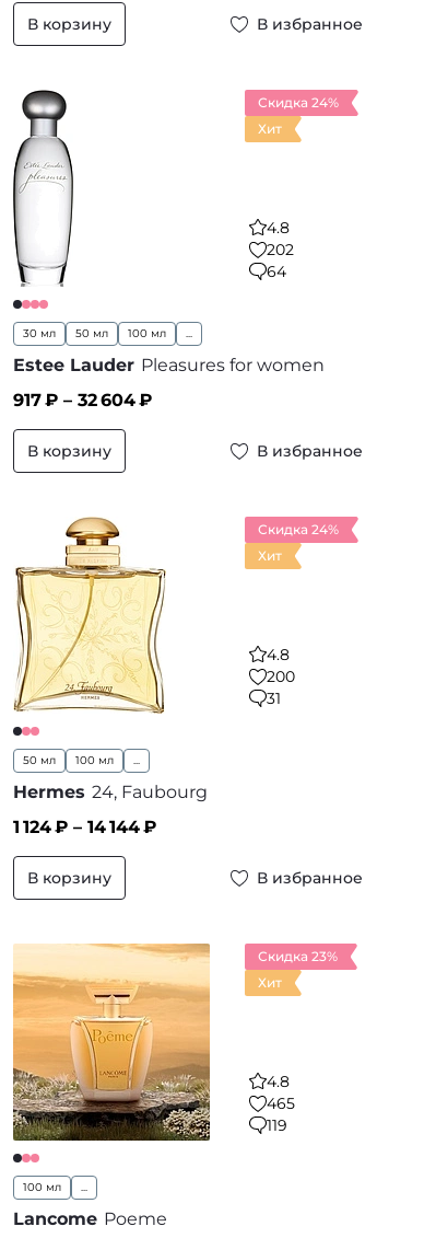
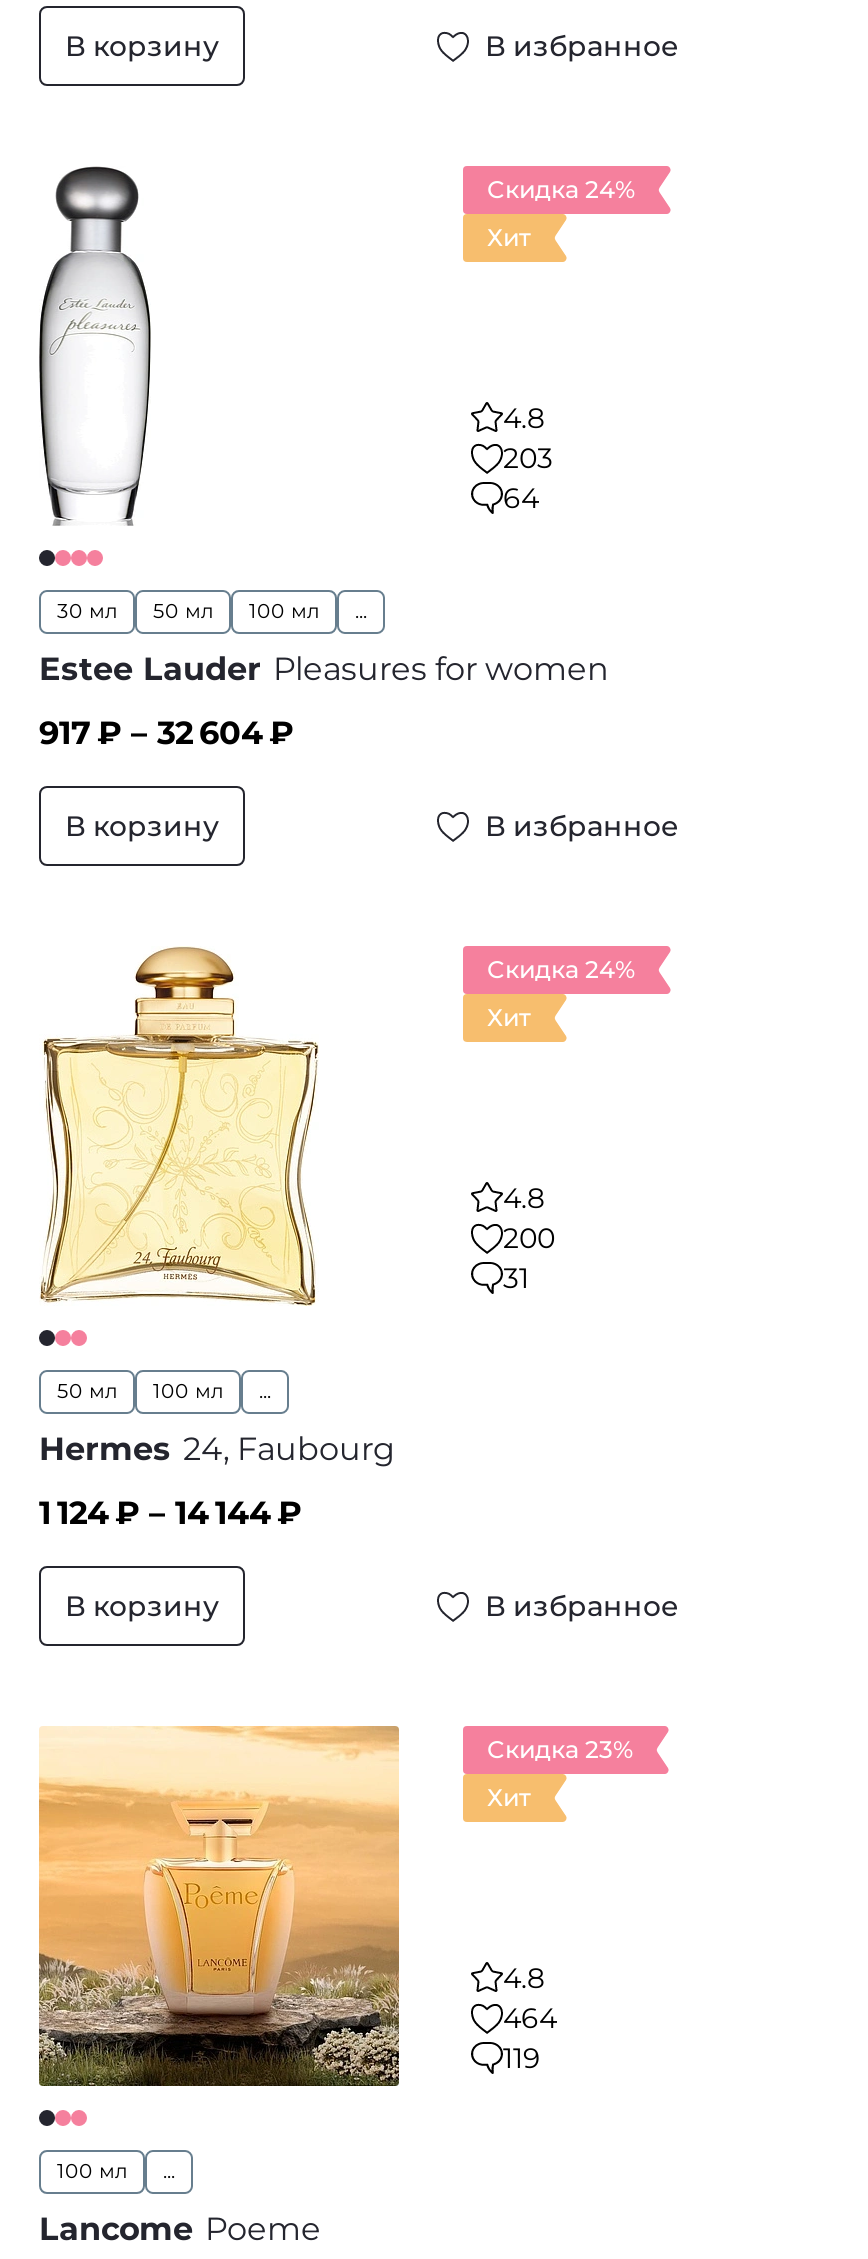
[267,240,294,259] 202 -> [503,440,553,476] 203
[267,1094,295,1113] 465 -> [503,2000,557,2036] 464

